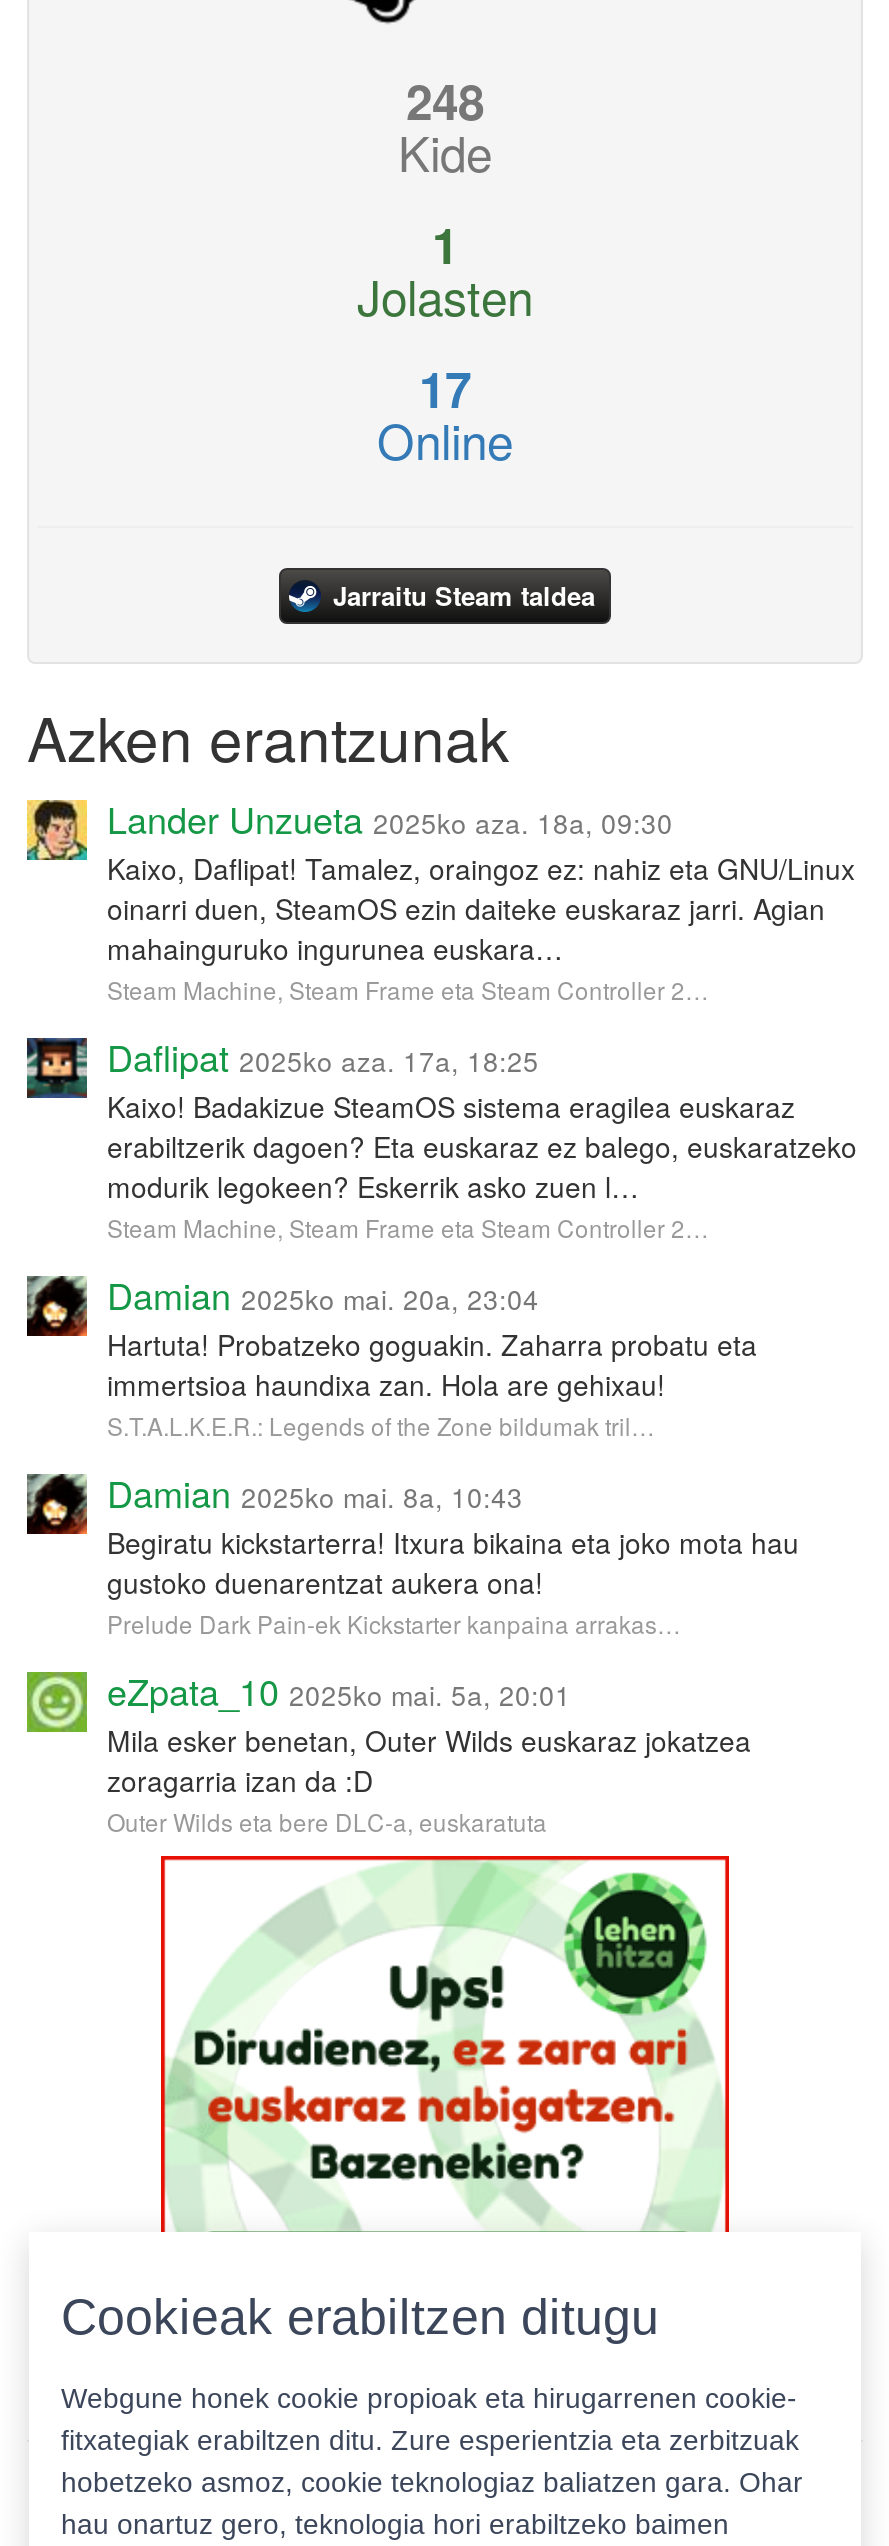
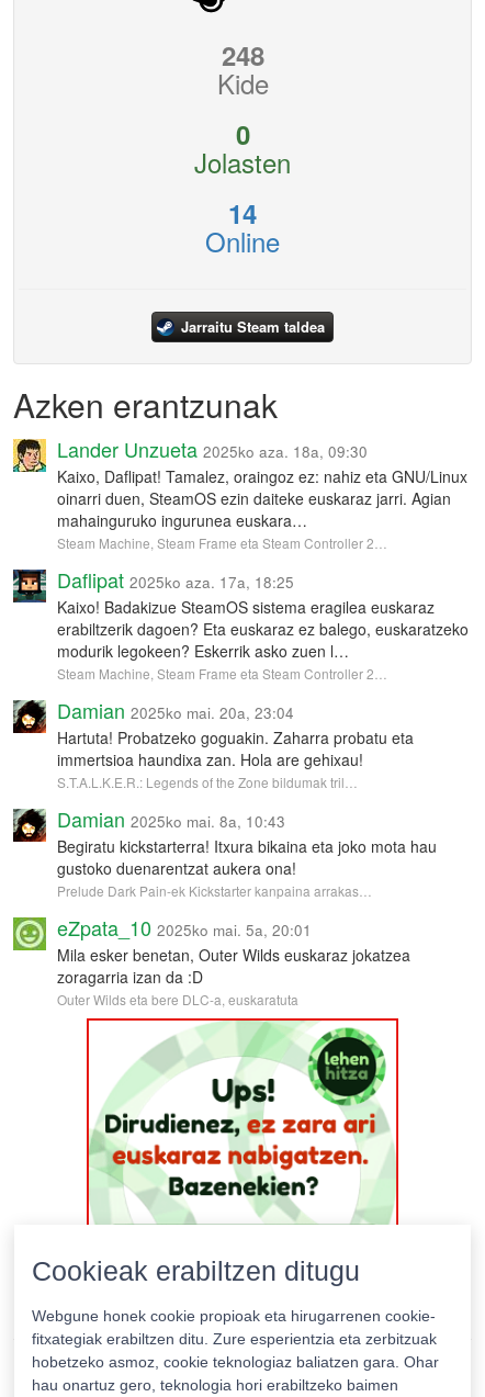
[432,211,458,279] 1 -> [235,116,250,153] 0
[419,355,471,423] 17 -> [228,195,257,232] 14

